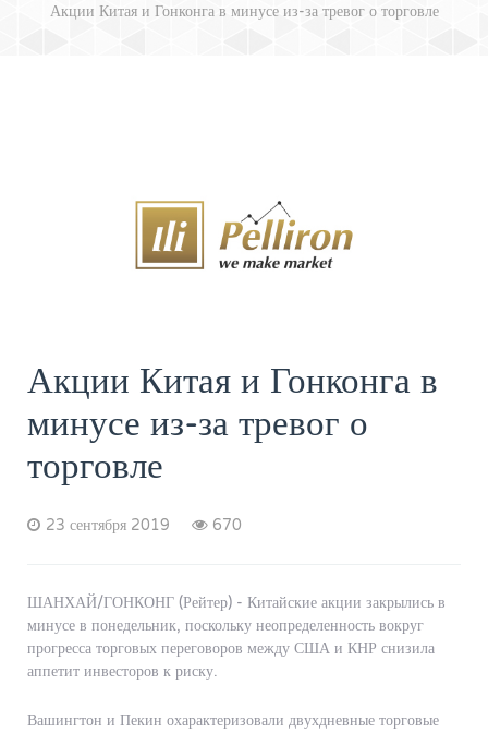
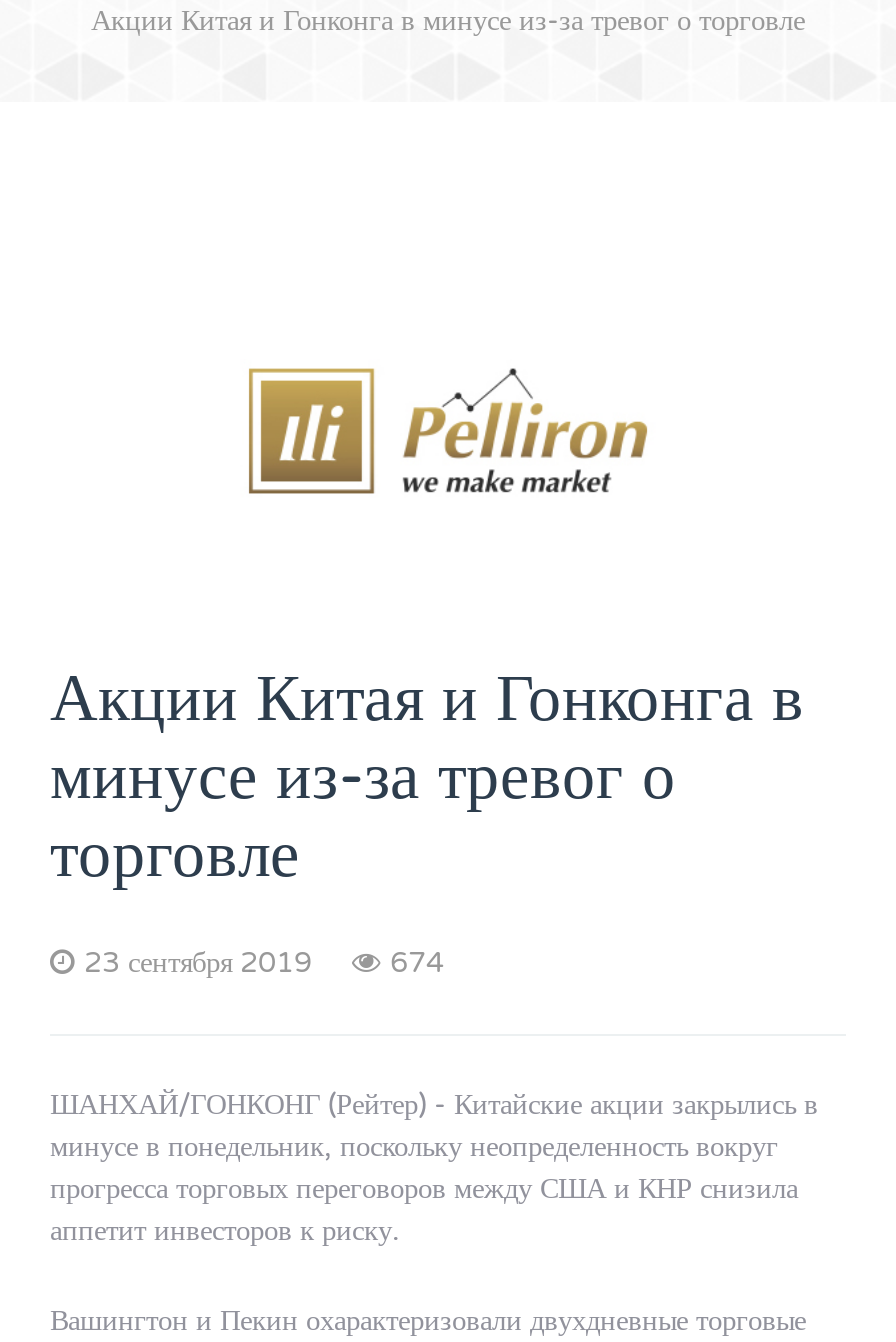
[212,516,242,534] 670 -> [390,945,444,979] 674

